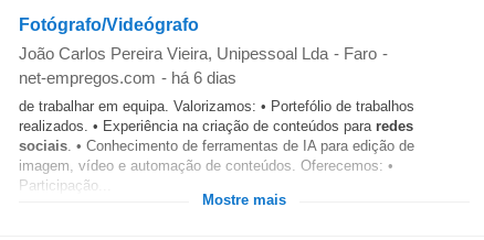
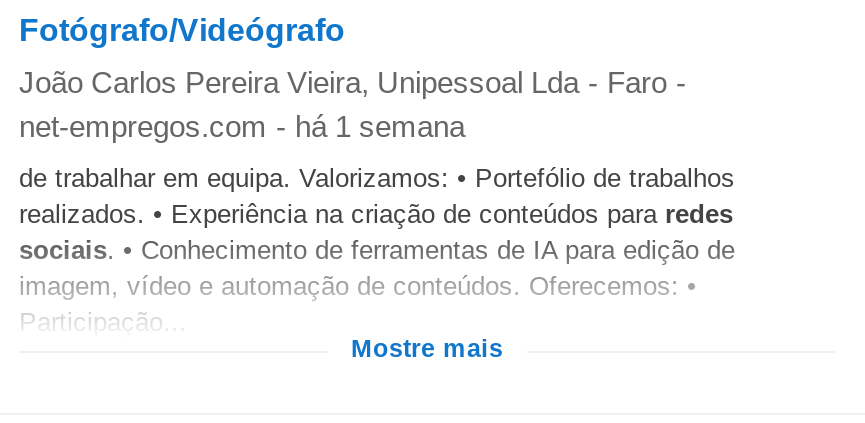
[19,68,236,87] net-empregos.com - há 6 dias -> [19,109,465,143] net-empregos.com - há 1 semana

